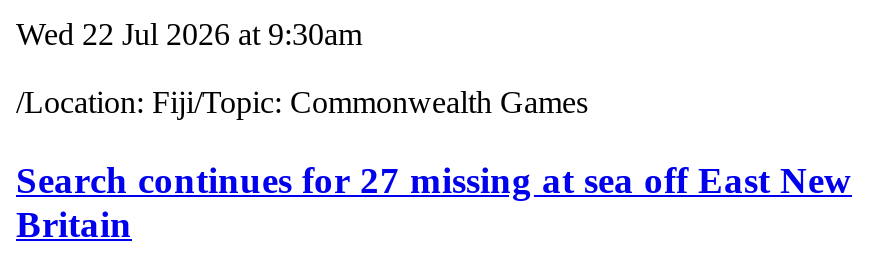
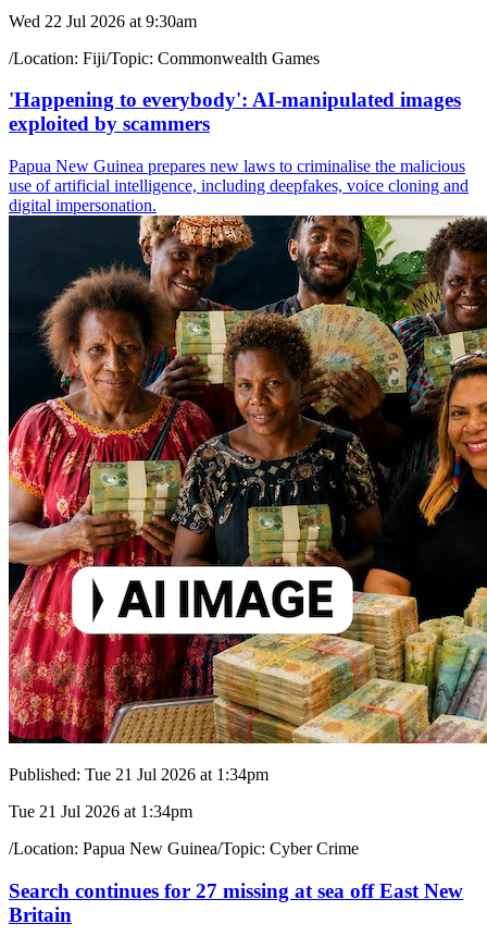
none -> [8,89,484,744] [image] | 'Happening to everybody': AI-manipulated images | exploited by scammers | Papua New Guinea prepares new laws to criminalise the malicious | use of artificial intelligence, including deepfakes, voice cloning and | digital impersonation.
none -> [9,765,359,858] Published: Tue 21 Jul 2026 at 1:34pm | Tue 21 Jul 2026 at 1:34pm | /Location: Papua New Guinea/Topic: Cyber Crime

